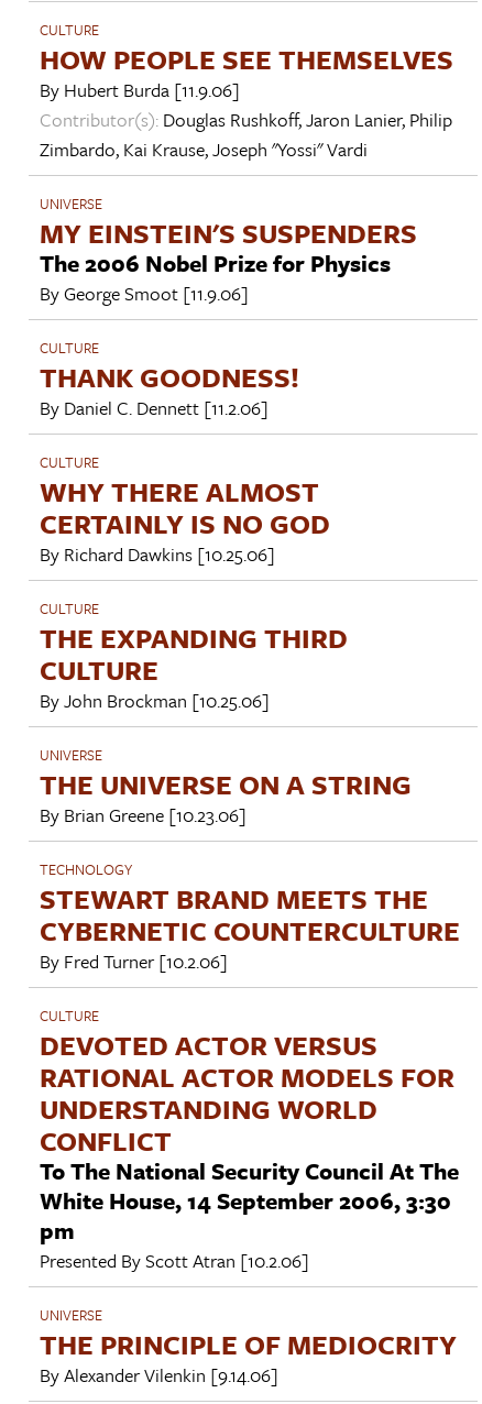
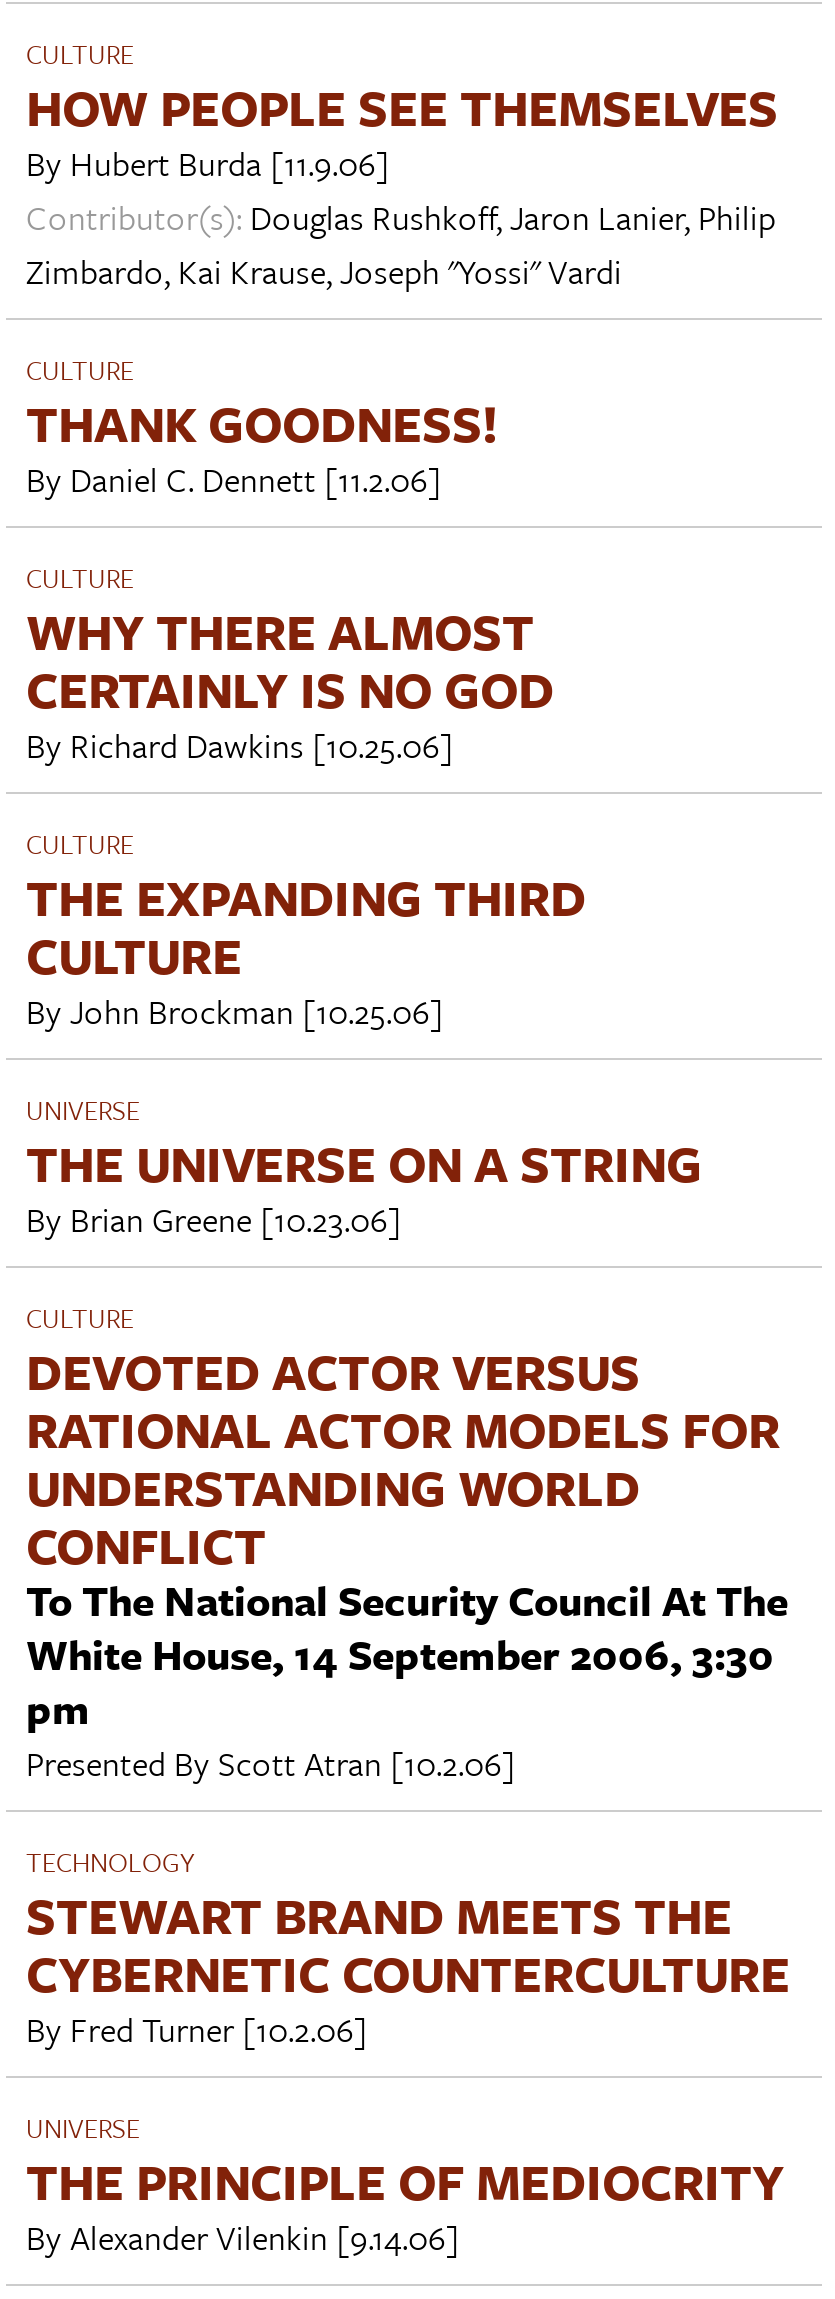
[40,192,417,307] UNIVERSE | MY EINSTEIN'S SUSPENDERS | The 2006 Nobel Prize for Physics | By George Smoot [11.9.06] -> none
moved [40,858,460,975] -> [26,1841,790,2053]: TECHNOLOGY | STEWART BRAND MEETS THE | CYBERNETIC COUNTERCULTURE | By Fred Turner [10.2.06]
moved [40,1004,459,1274] -> [26,1297,788,1787]: CULTURE | DEVOTED ACTOR VERSUS | RATIONAL ACTOR MODELS FOR | ... | pm | Presented By Scott Atran [10.2.06]

